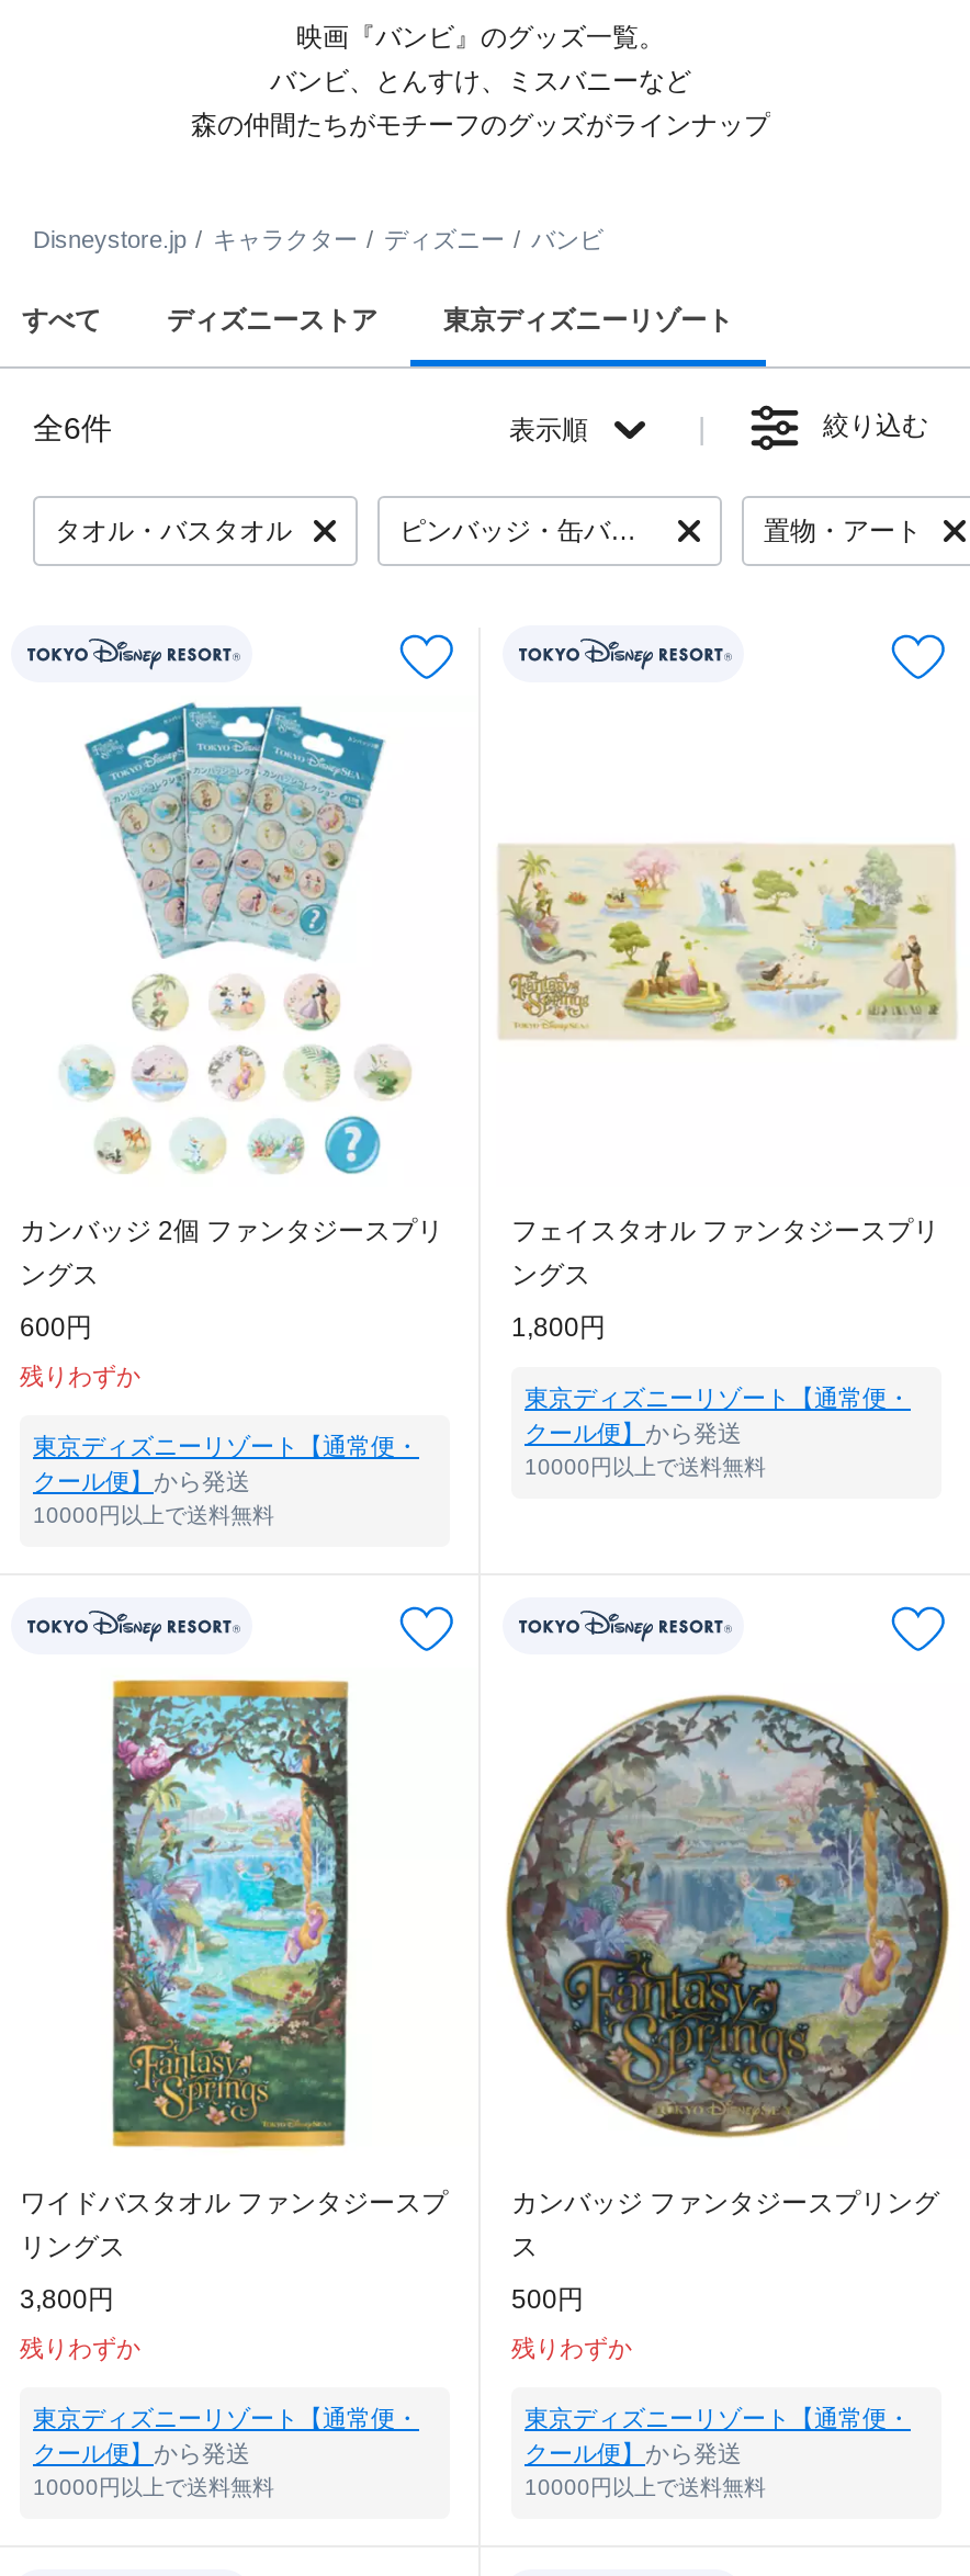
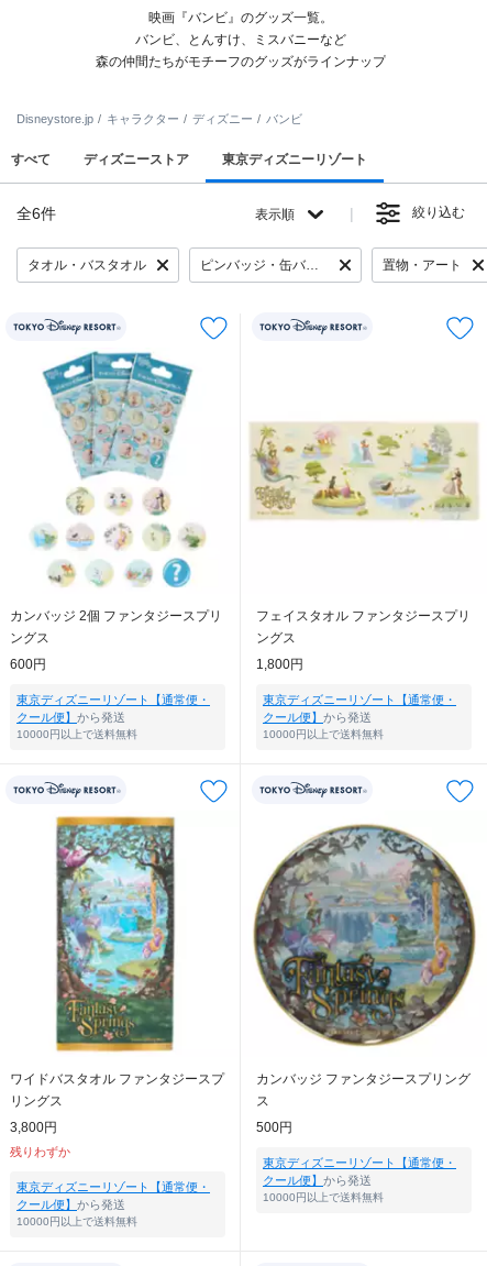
[20,1363,140,1389] 残りわずか -> none
[511,2335,632,2361] 残りわずか -> none
moved [525,2405,911,2500] -> [263,1156,456,1204]: 東京ディズニーリゾート【通常便・ | クール便】から発送 | 10000円以上で送料無料

